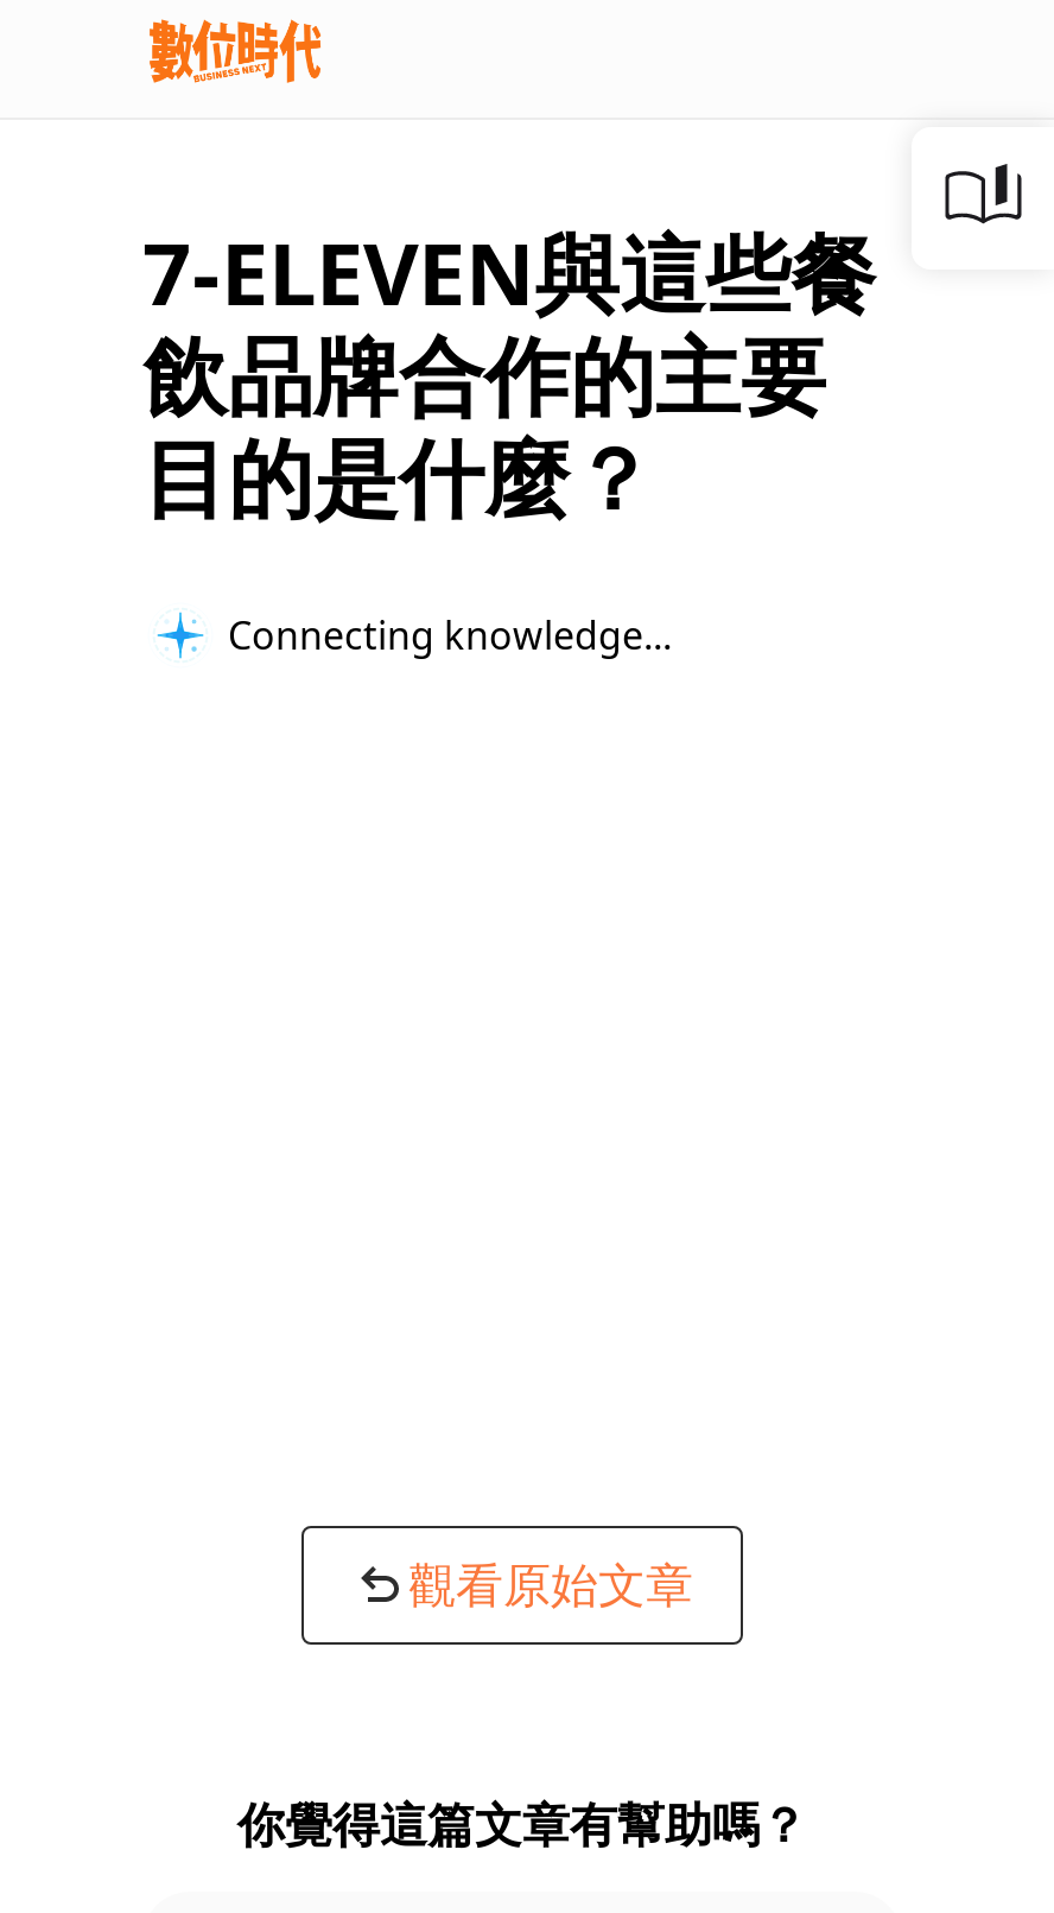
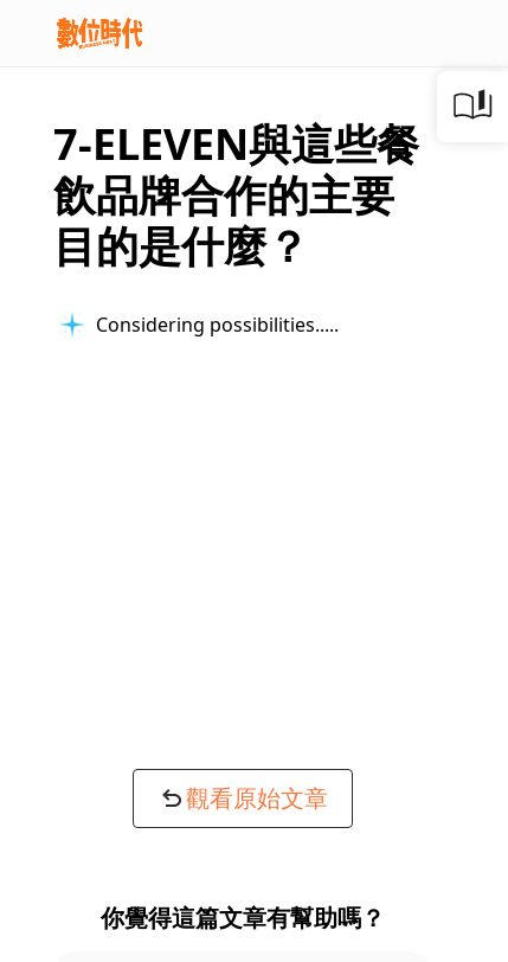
[228,608,672,660] Connecting knowledge... -> [96,311,329,337] Considering possibilities...

